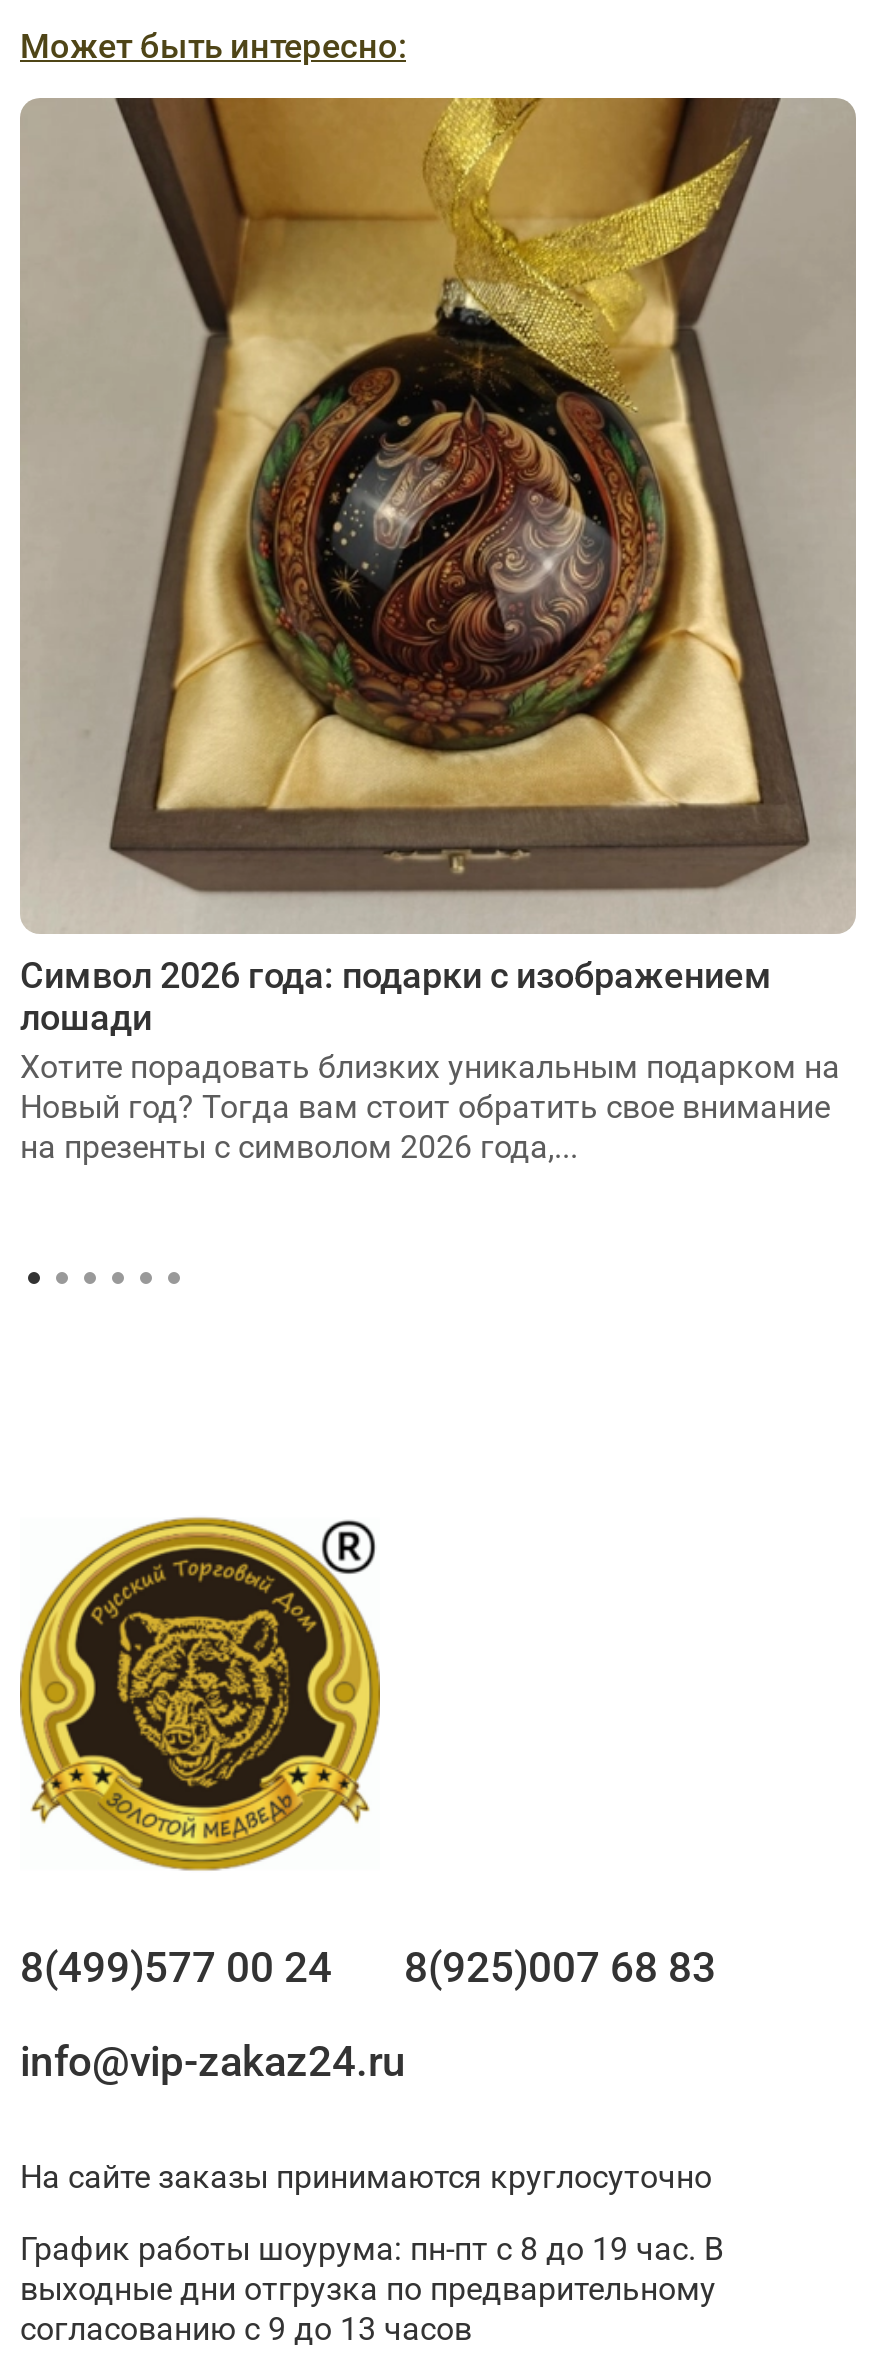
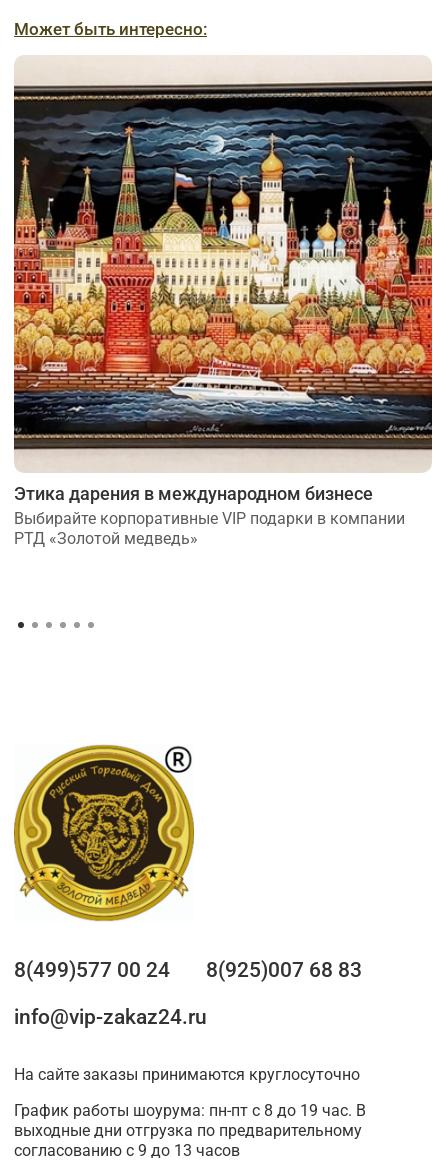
[20,96,856,1167] [image] | Символ 2026 года: подарки с изображением | лошади | Хотите порадовать близких уникальным подарком на | Новый год? Тогда вам стоит обратить свое внимание | на презенты с символом 2026 года,... -> [13,55,433,548] [image] | Этика дарения в международном бизнесе | Выбирайте корпоративные VIP подарки в компании | РТД «Золотой медведь»

